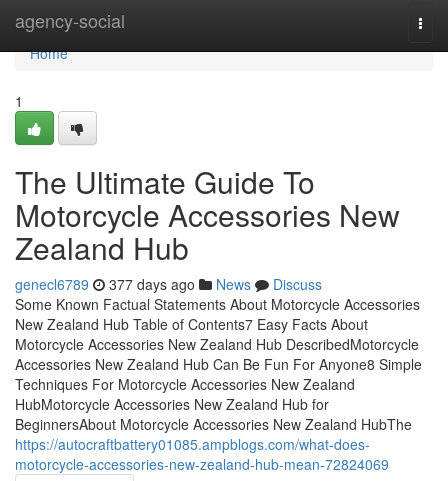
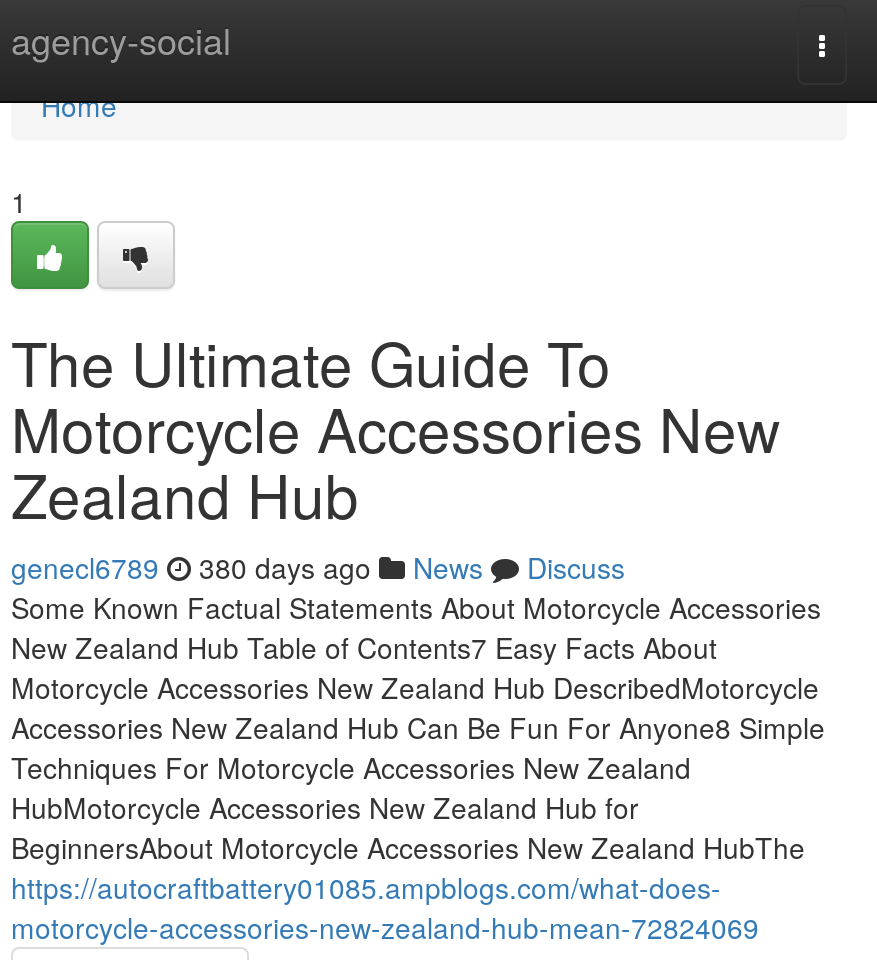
[15,274,322,294] genecl6789 377 days ago News Discuss -> [11,547,625,587] genecl6789 380 days ago News Discuss

